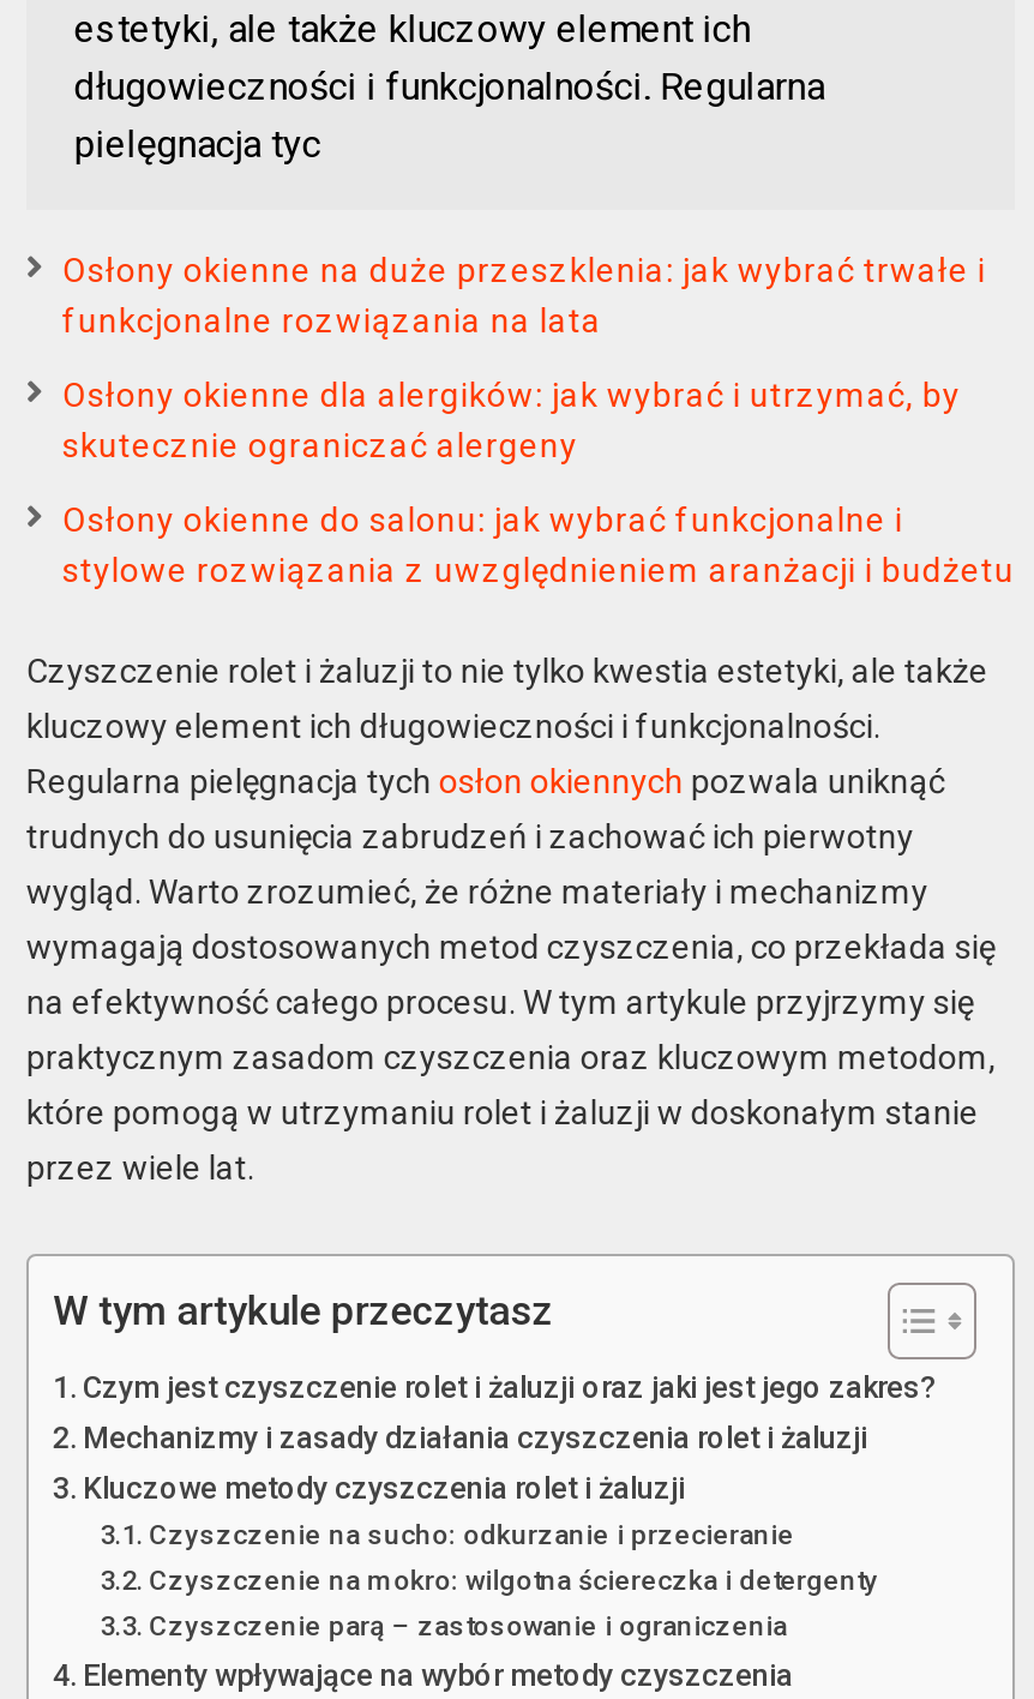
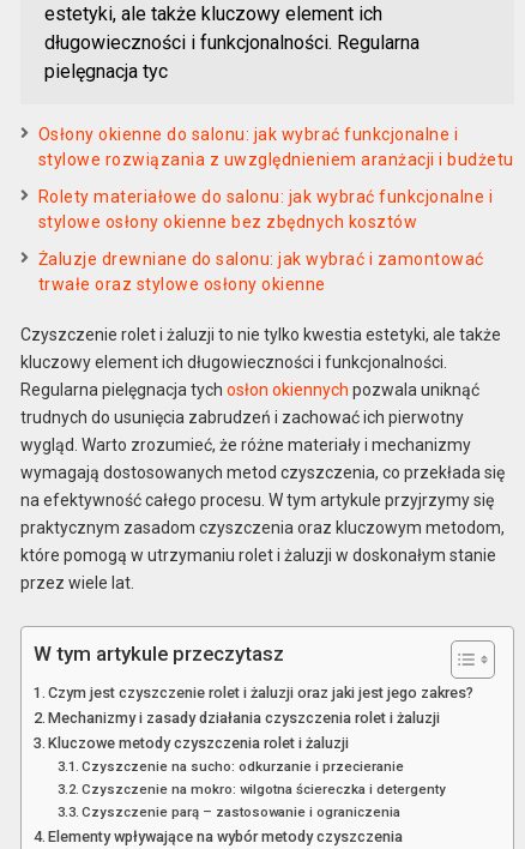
[62,251,986,464] Osłony okienne na duże przeszklenia: jak wybrać trwałe i | funkcjonalne rozwiązania na lata | Osłony okienne dla alergików: jak wybrać i utrzymać, by | skutecznie ograniczać alergeny -> none
moved [62,500,1015,589] -> [38,125,514,170]: Osłony okienne do salonu: jak wybrać funkcjonalne i | stylowe rozwiązania z uwzględnieniem aranżacji i budżetu
none -> [38,188,493,294] Rolety materiałowe do salonu: jak wybrać funkcjonalne i | stylowe osłony okienne bez zbędnych kosztów | Żaluzje drewniane do salonu: jak wybrać i zamontować | trwałe oraz stylowe osłony okienne

